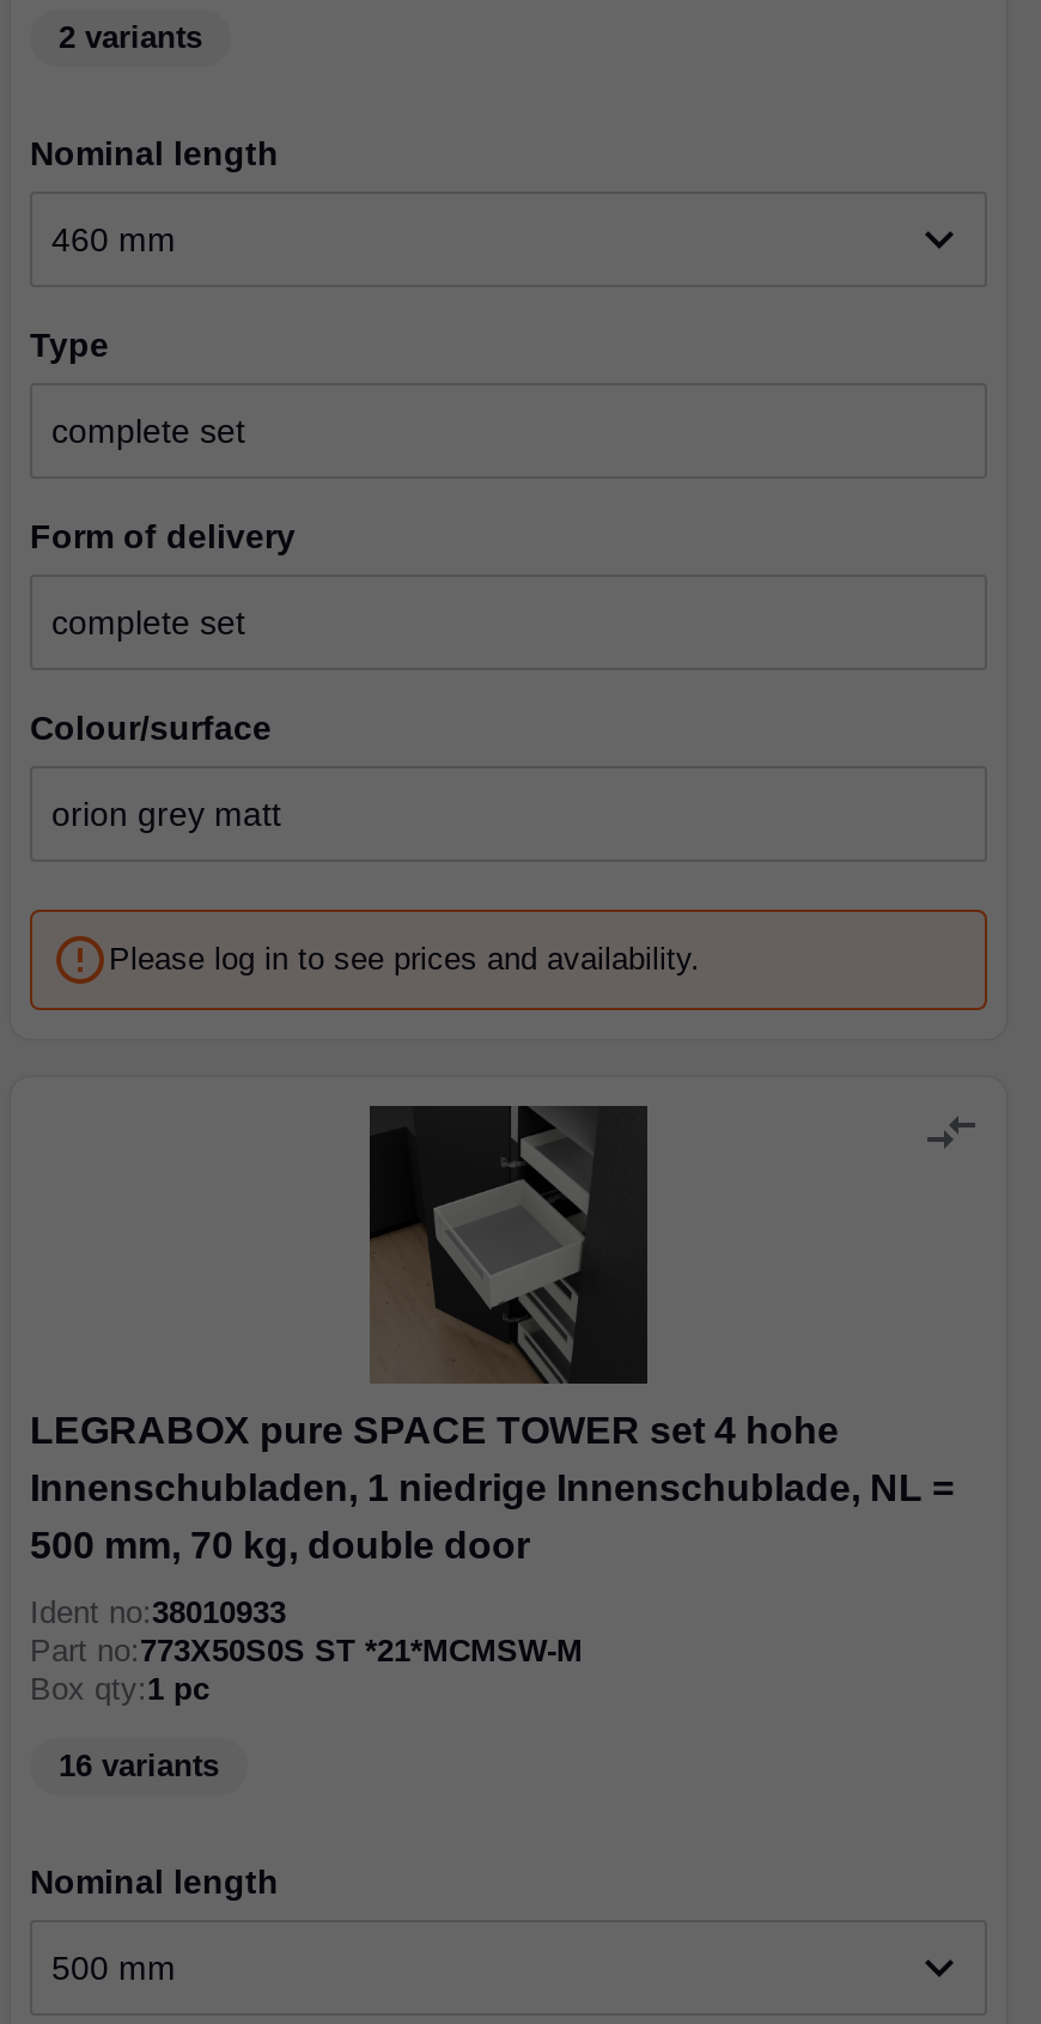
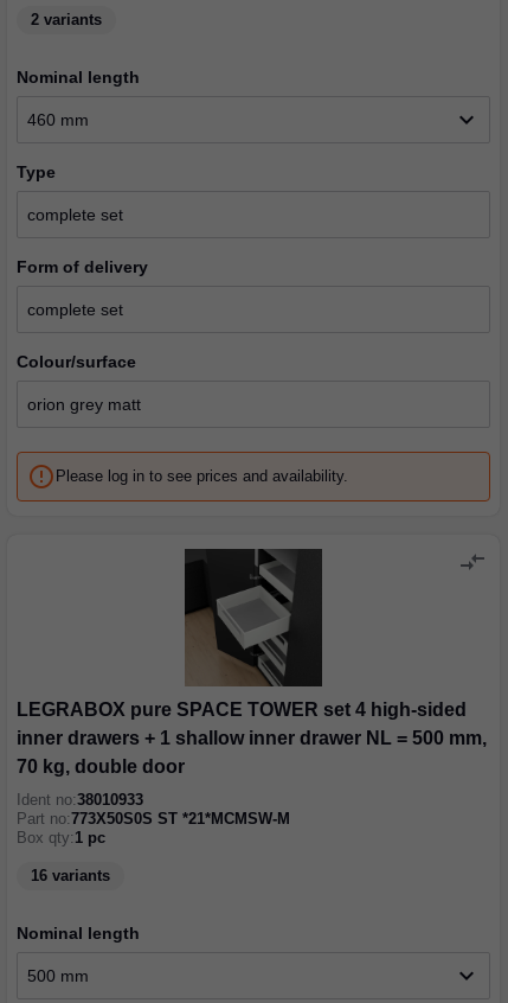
[30,1410,954,1566] LEGRABOX pure SPACE TOWER set 4 hohe | Innenschubladen, 1 niedrige Innenschublade, NL = | 500 mm, 70 kg, double door -> [17,699,487,777] LEGRABOX pure SPACE TOWER set 4 high-sided | inner drawers + 1 shallow inner drawer NL = 500 mm, | 70 kg, double door

